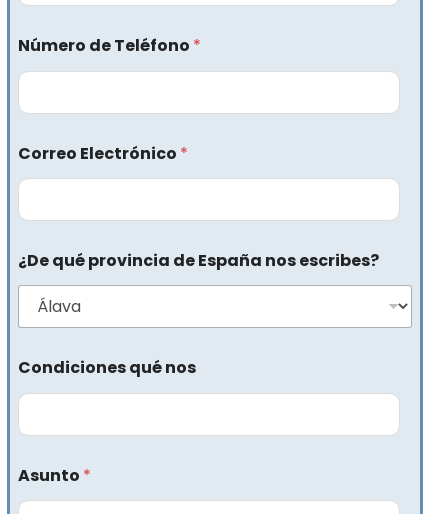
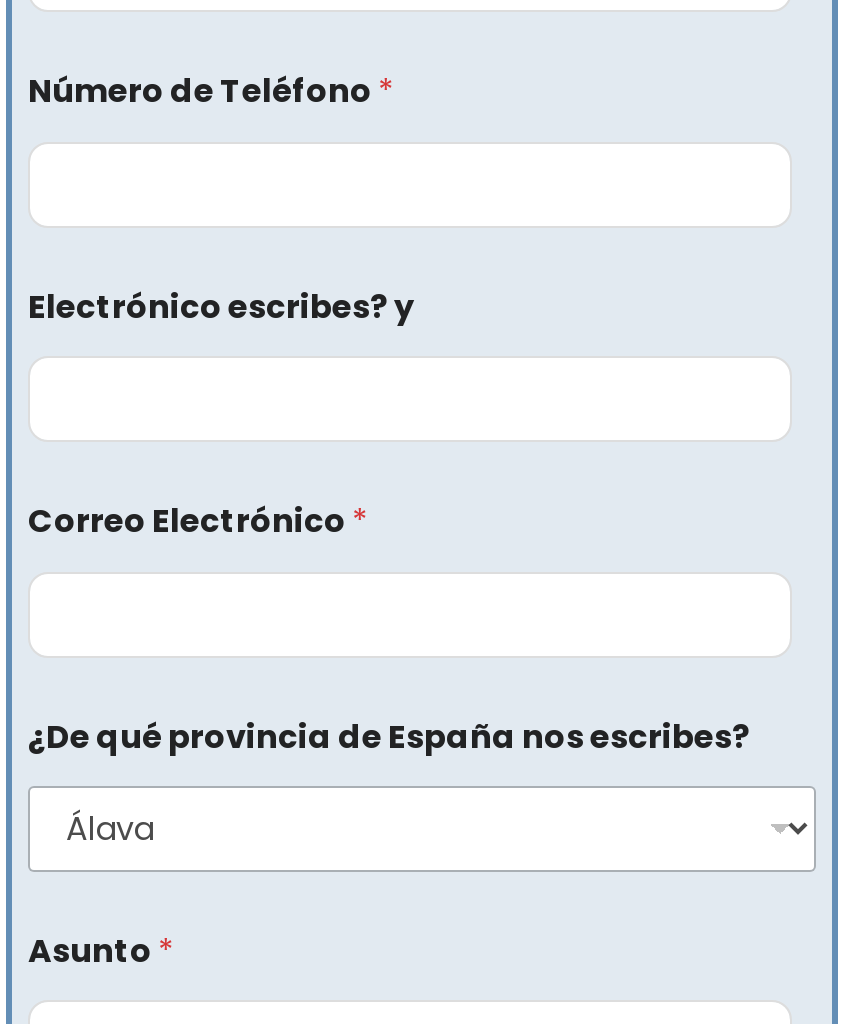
none -> [28,284,414,330] Electrónico escribes? y
moved [18,142,379,272] -> [28,499,750,760]: Correo Electrónico * | ¿De qué provincia de España nos escribes?
[18,356,196,379] Condiciones qué nos -> none

